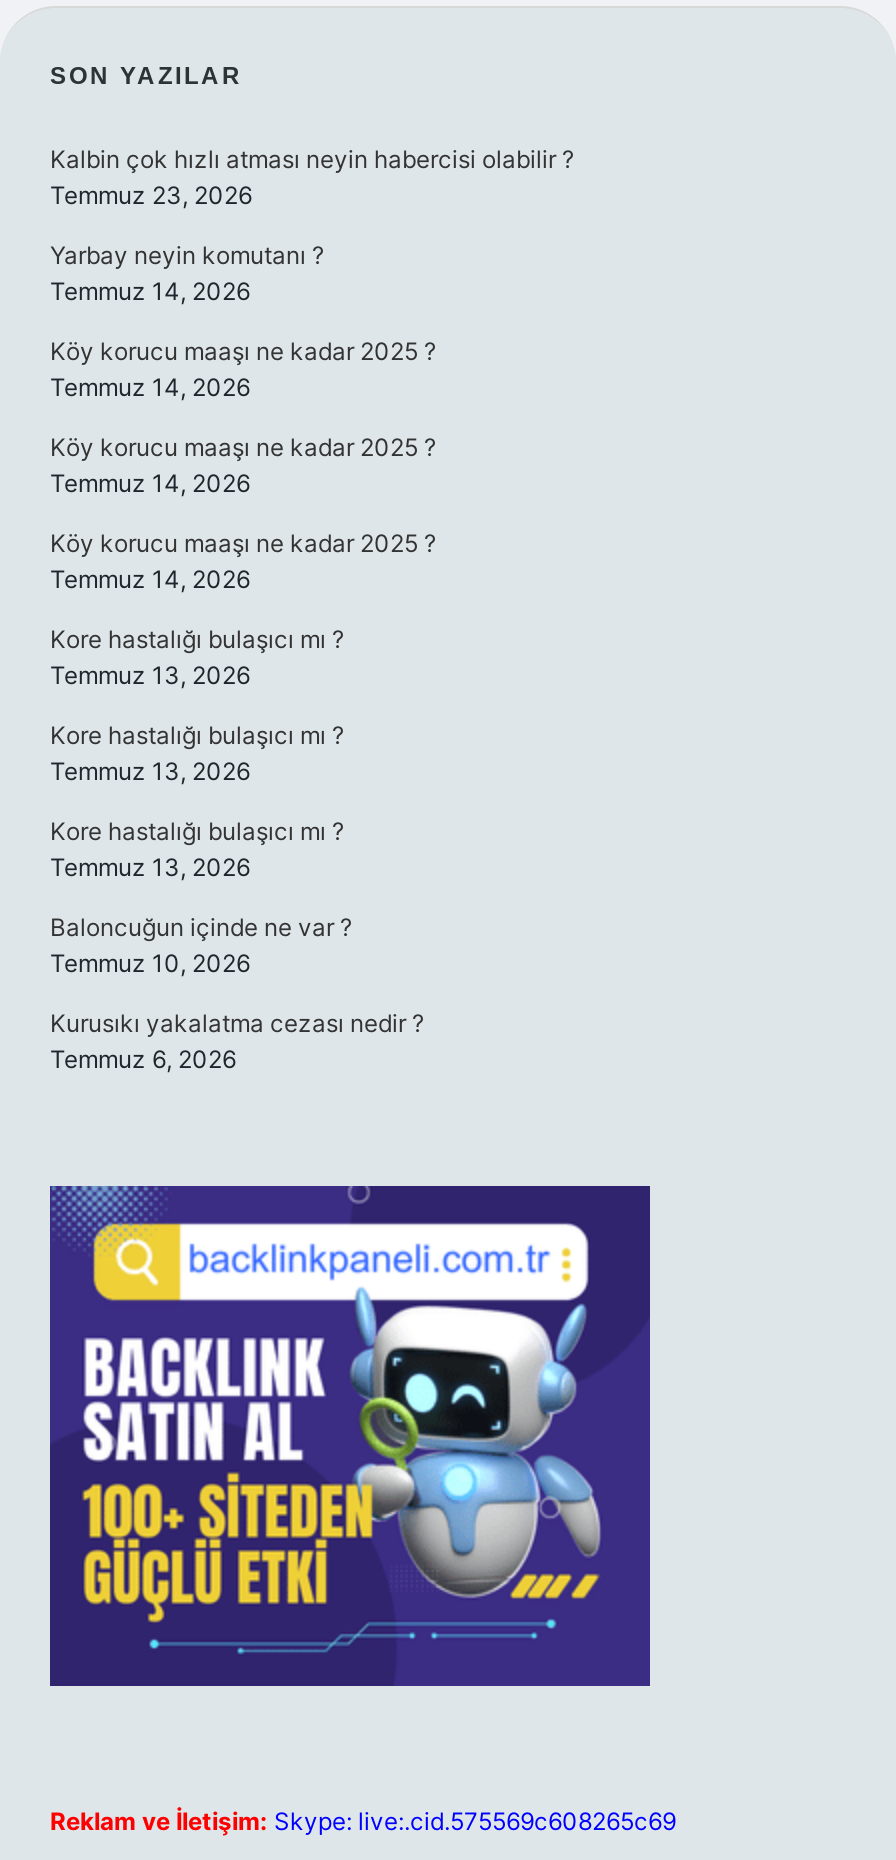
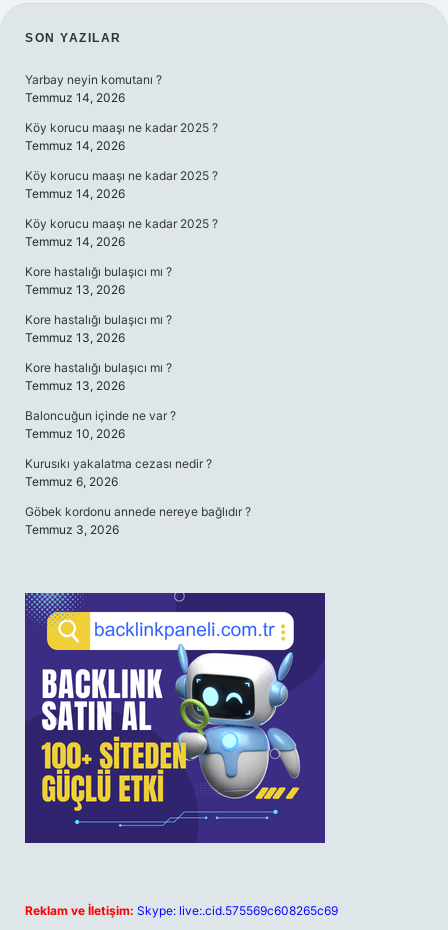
[50,144,574,210] Kalbin çok hızlı atması neyin habercisi olabilir ? | Temmuz 23, 2026 -> none
moved [50,240,436,1074] -> [25,72,218,489]: Yarbay neyin komutanı ? | Temmuz 14, 2026 | Köy korucu maaşı ne kadar 2025 ? | ... | Kurusıkı yakalatma cezası nedir ? | Temmuz 6, 2026
none -> [25,504,251,537] Göbek kordonu annede nereye bağlıdır ? | Temmuz 3, 2026

